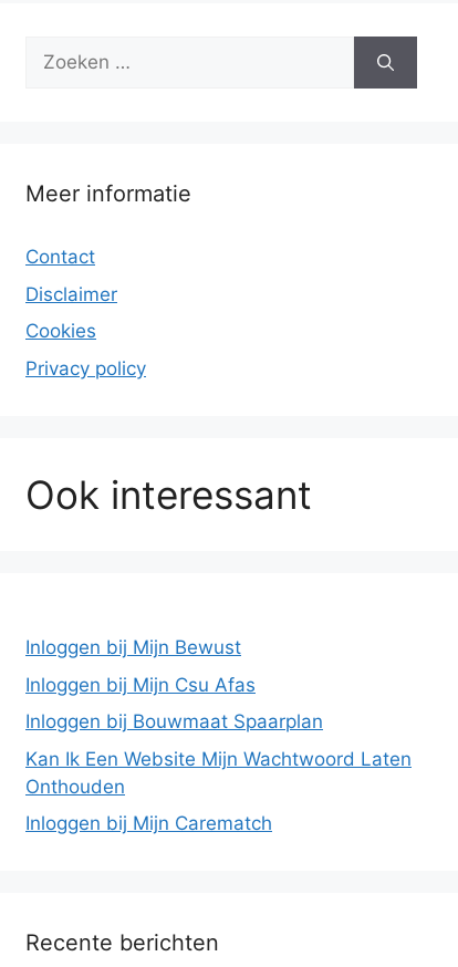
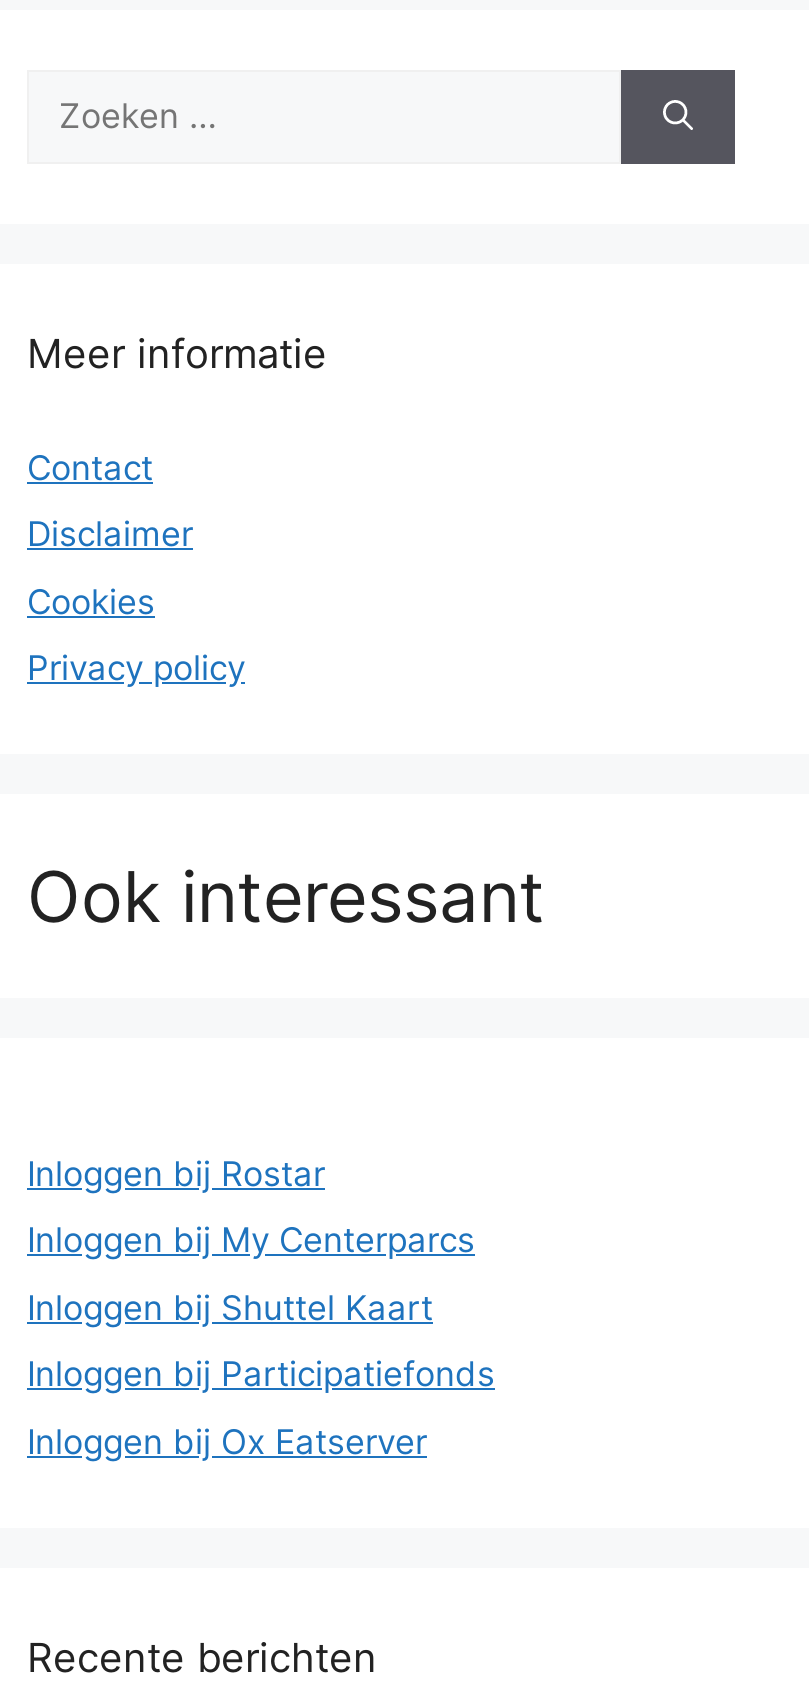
[25,637,241,659] Inloggen bij Mijn Bewust -> [27,1153,325,1193] Inloggen bij Rostar
[25,674,256,696] Inloggen bij Mijn Csu Afas -> [27,1220,475,1260] Inloggen bij My Centerparcs
[25,711,323,733] Inloggen bij Bouwmaat Spaarplan -> [27,1287,433,1327] Inloggen bij Shuttel Kaart
[25,748,412,798] Kan Ik Een Website Mijn Wachtwoord Laten | Onthouden -> [27,1354,495,1394] Inloggen bij Participatiefonds
[25,813,272,835] Inloggen bij Mijn Carematch -> [27,1421,427,1461] Inloggen bij Ox Eatserver

